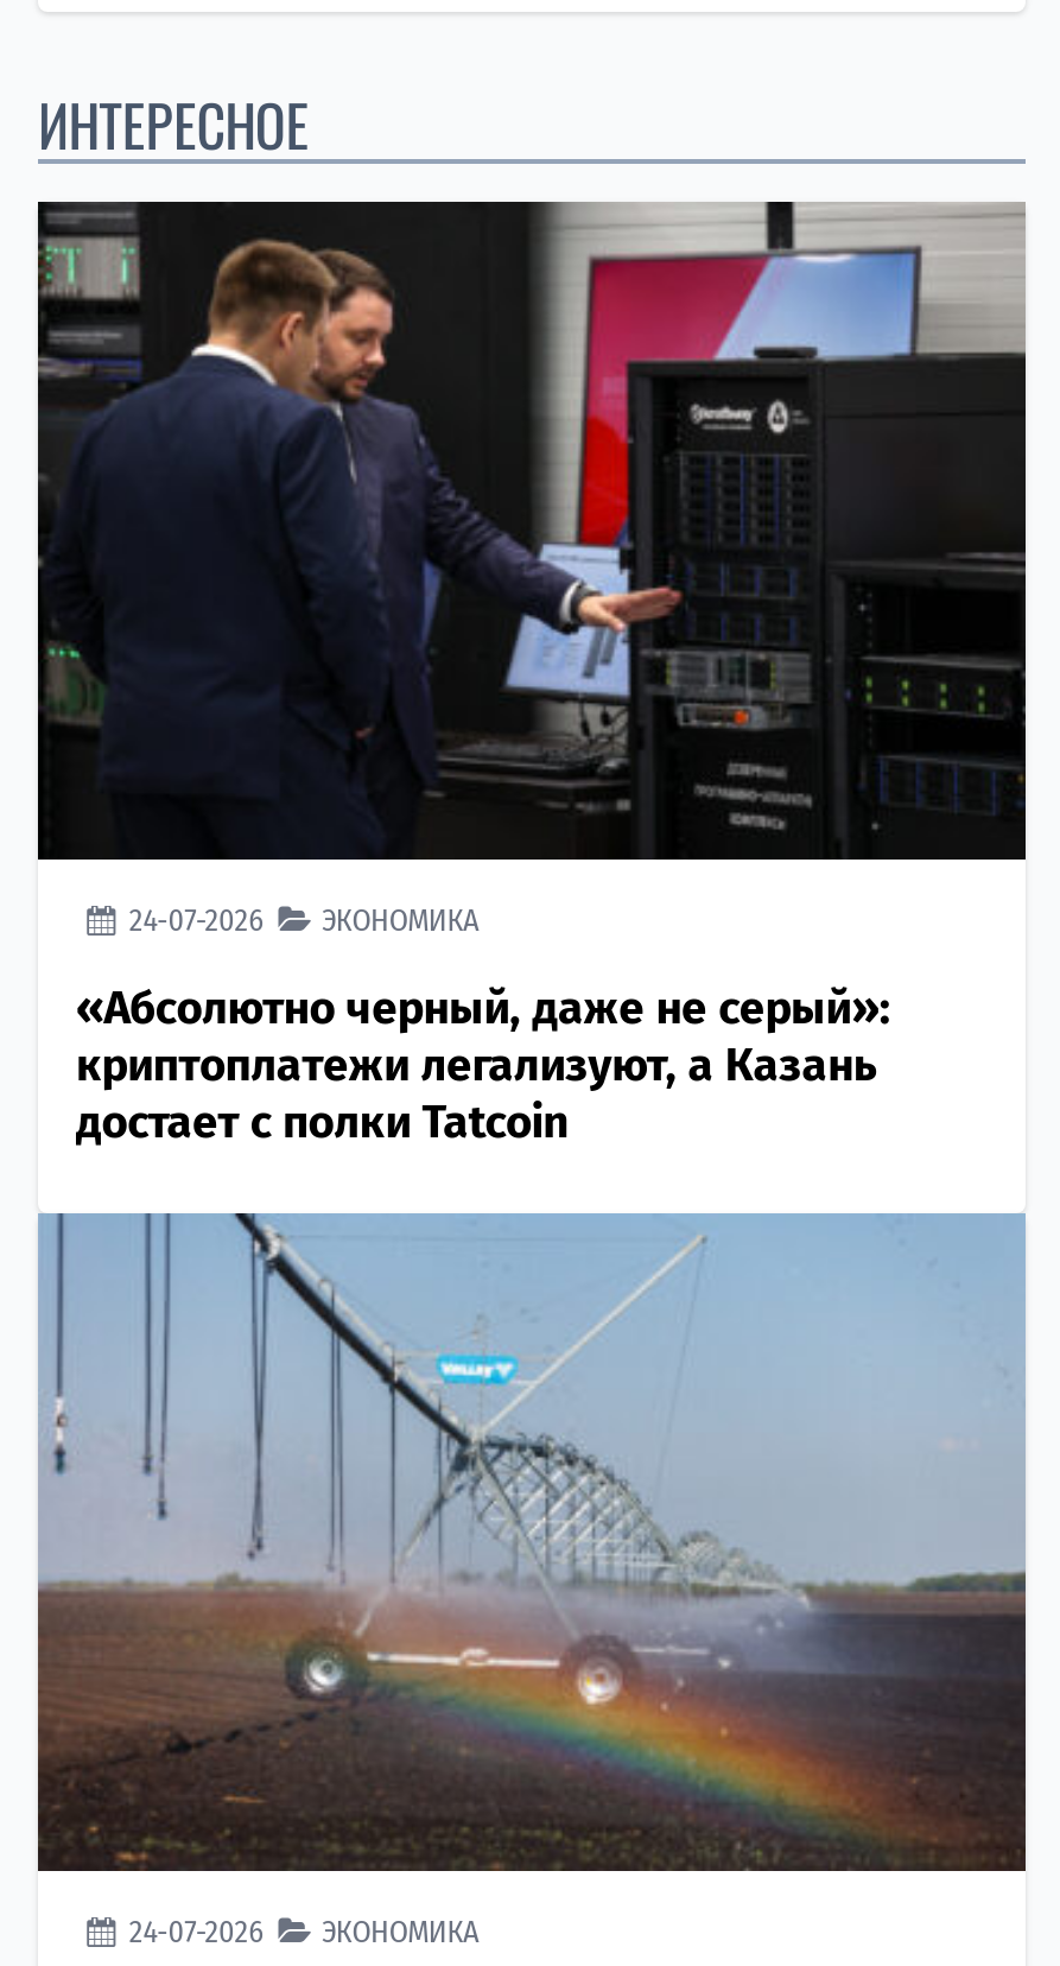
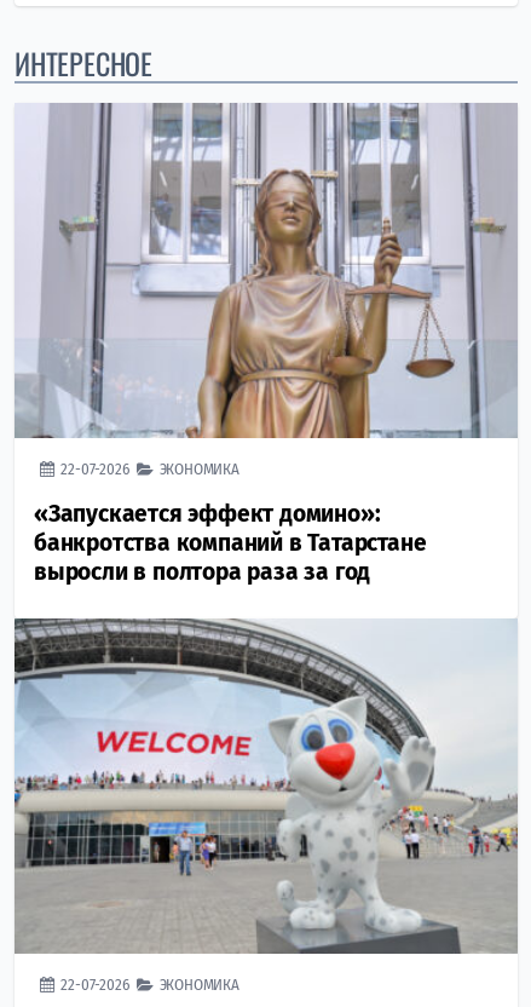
[36,199,1028,938] [image] | 24-07-2026 ЭКОНОМИКА -> [15,102,518,478] [image] | 22-07-2026 ЭКОНОМИКА
[76,980,891,1149] «Абсолютно черный, даже не серый»: | криптоплатежи легализуют, а Казань | достает с полки Tatcoin -> [34,500,426,586] «Запускается эффект домино»: | банкротства компаний в Татарстане | выросли в полтора раза за год
[38,1213,1026,1950] [image] | 24-07-2026 ЭКОНОМИКА -> [13,617,519,994] [image] | 22-07-2026 ЭКОНОМИКА

